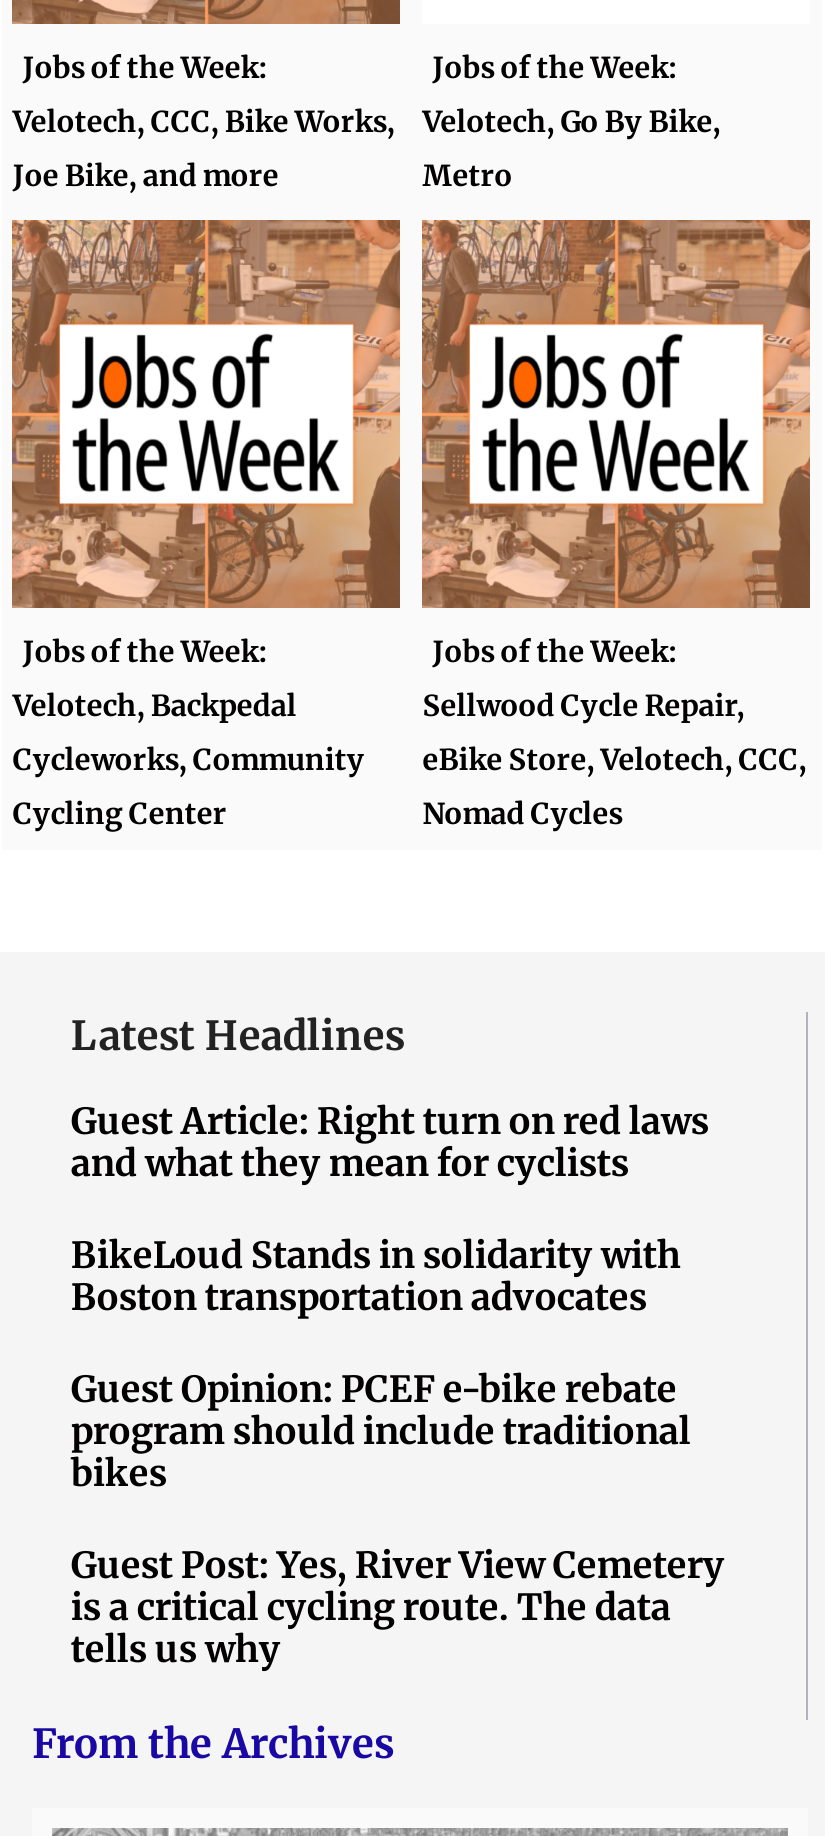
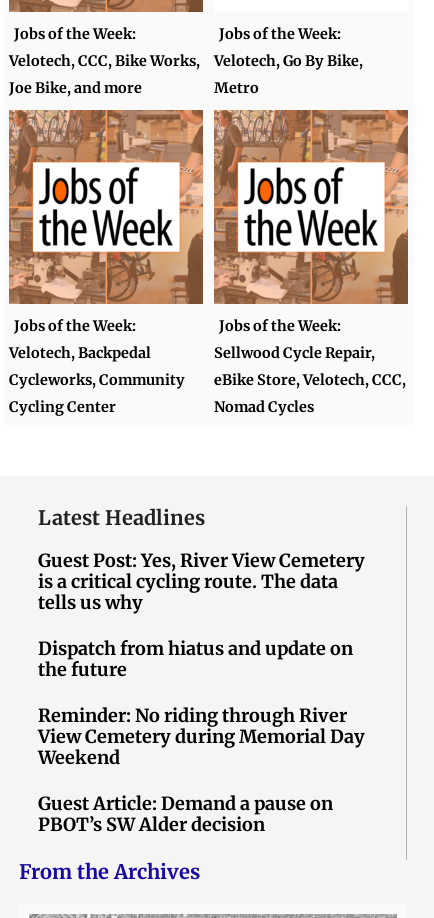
[71,1097,709,1495] Guest Article: Right turn on red laws | and what they mean for cyclists | BikeLoud Stands in solidarity with | Boston transportation advocates | Guest Opinion: PCEF e-bike rebate | program should include traditional | bikes -> none
moved [71,1541,725,1671] -> [38,549,365,614]: Guest Post: Yes, River View Cemetery | is a critical cycling route. The data | tells us why
none -> [38,637,365,836] Dispatch from hiatus and update on | the future | Reminder: No riding through River | View Cemetery during Memorial Day | Weekend | Guest Article: Demand a pause on | PBOT’s SW Alder decision

